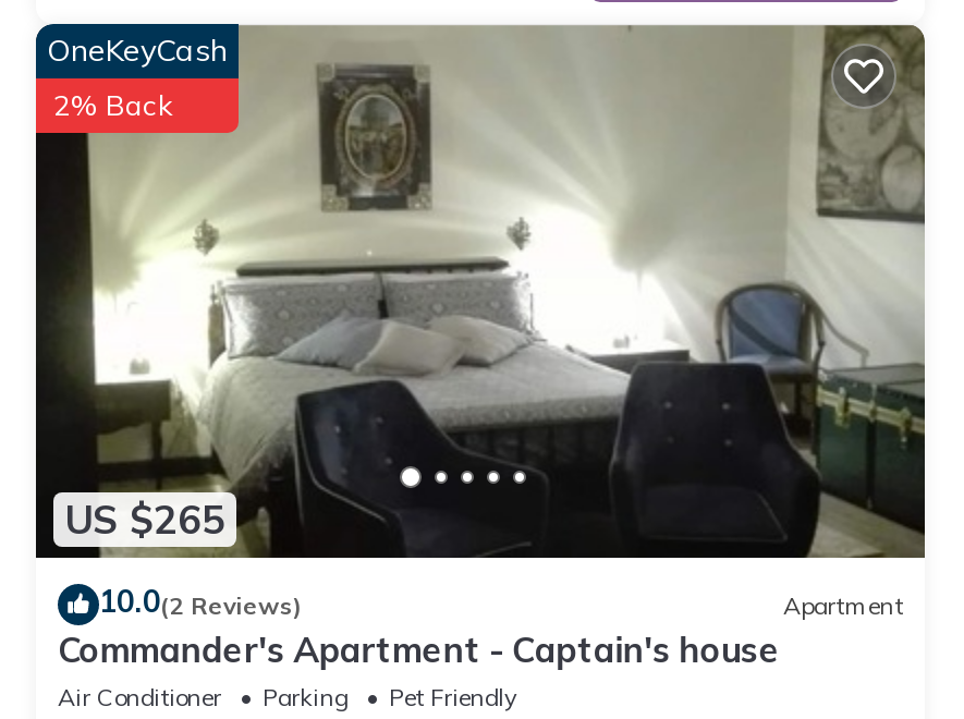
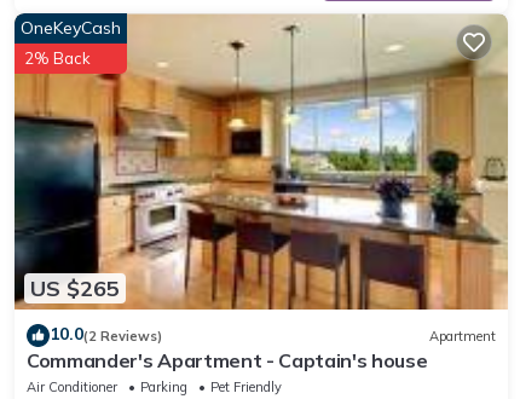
[34,24,927,560] [image] -> [13,15,508,311] [image]

